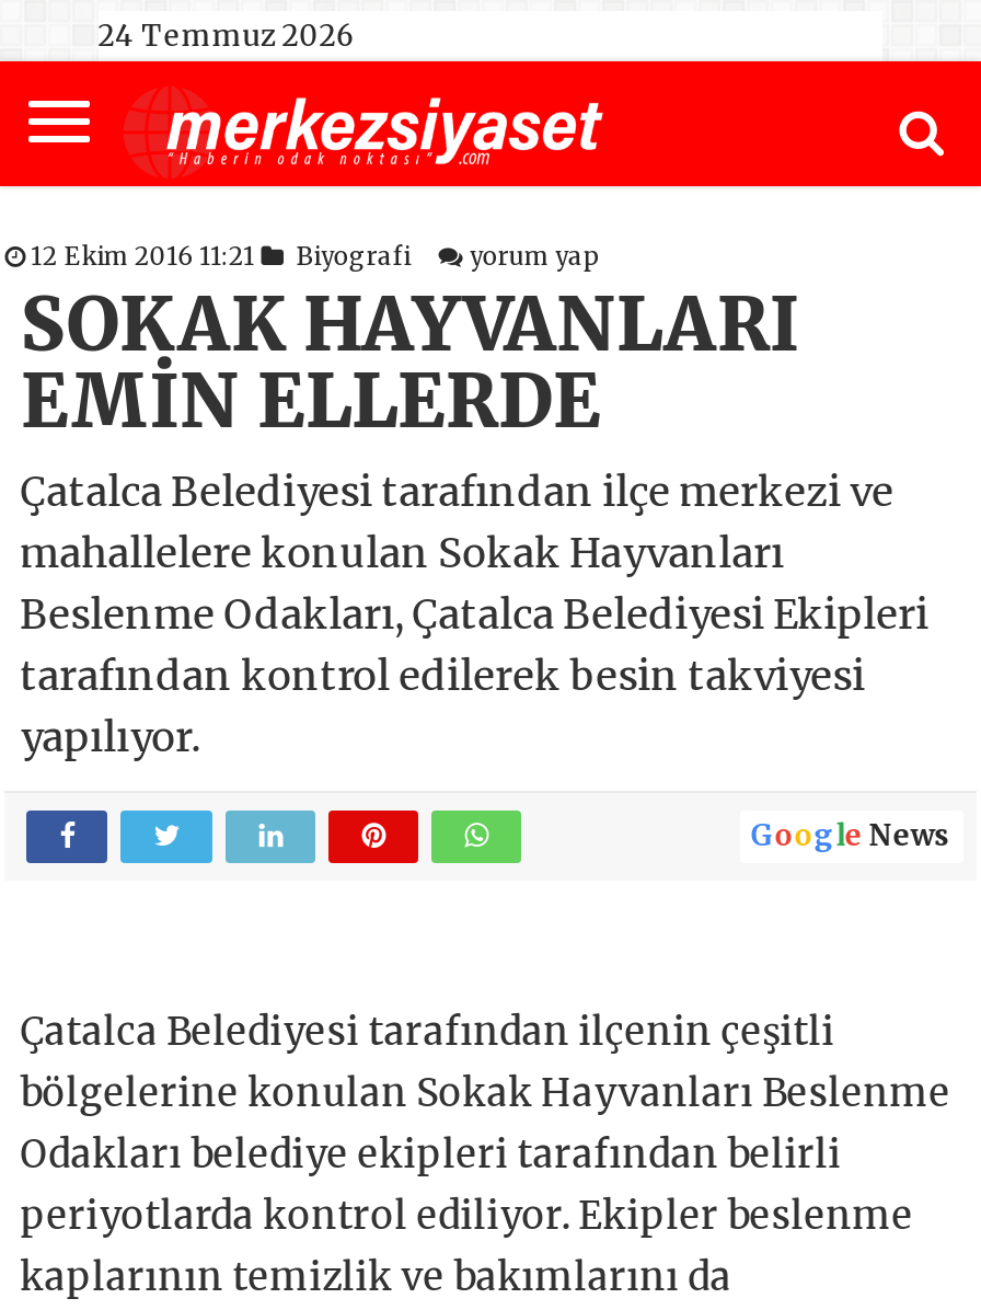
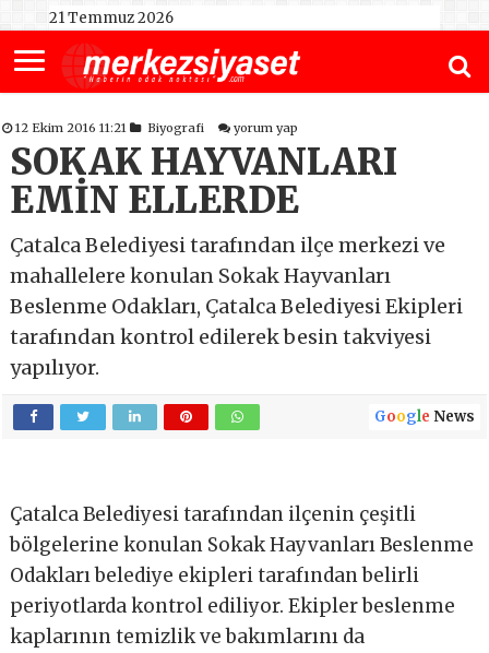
[98,18,354,55] 24 Temmuz 2026 -> [49,9,173,27] 21 Temmuz 2026

